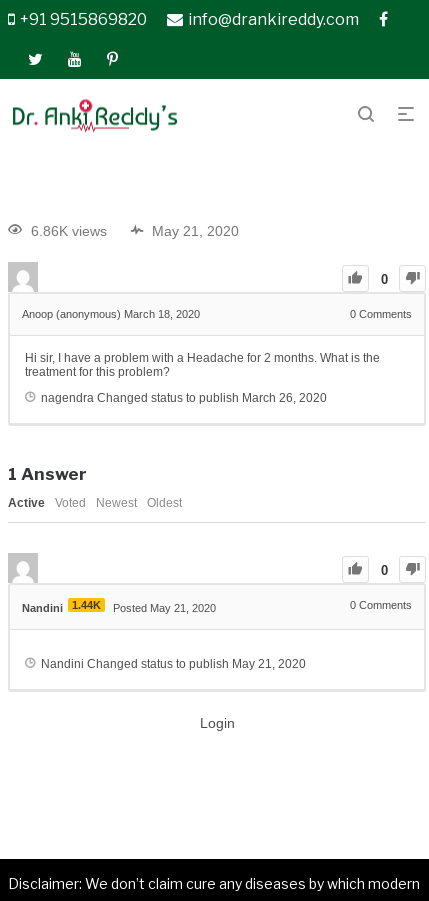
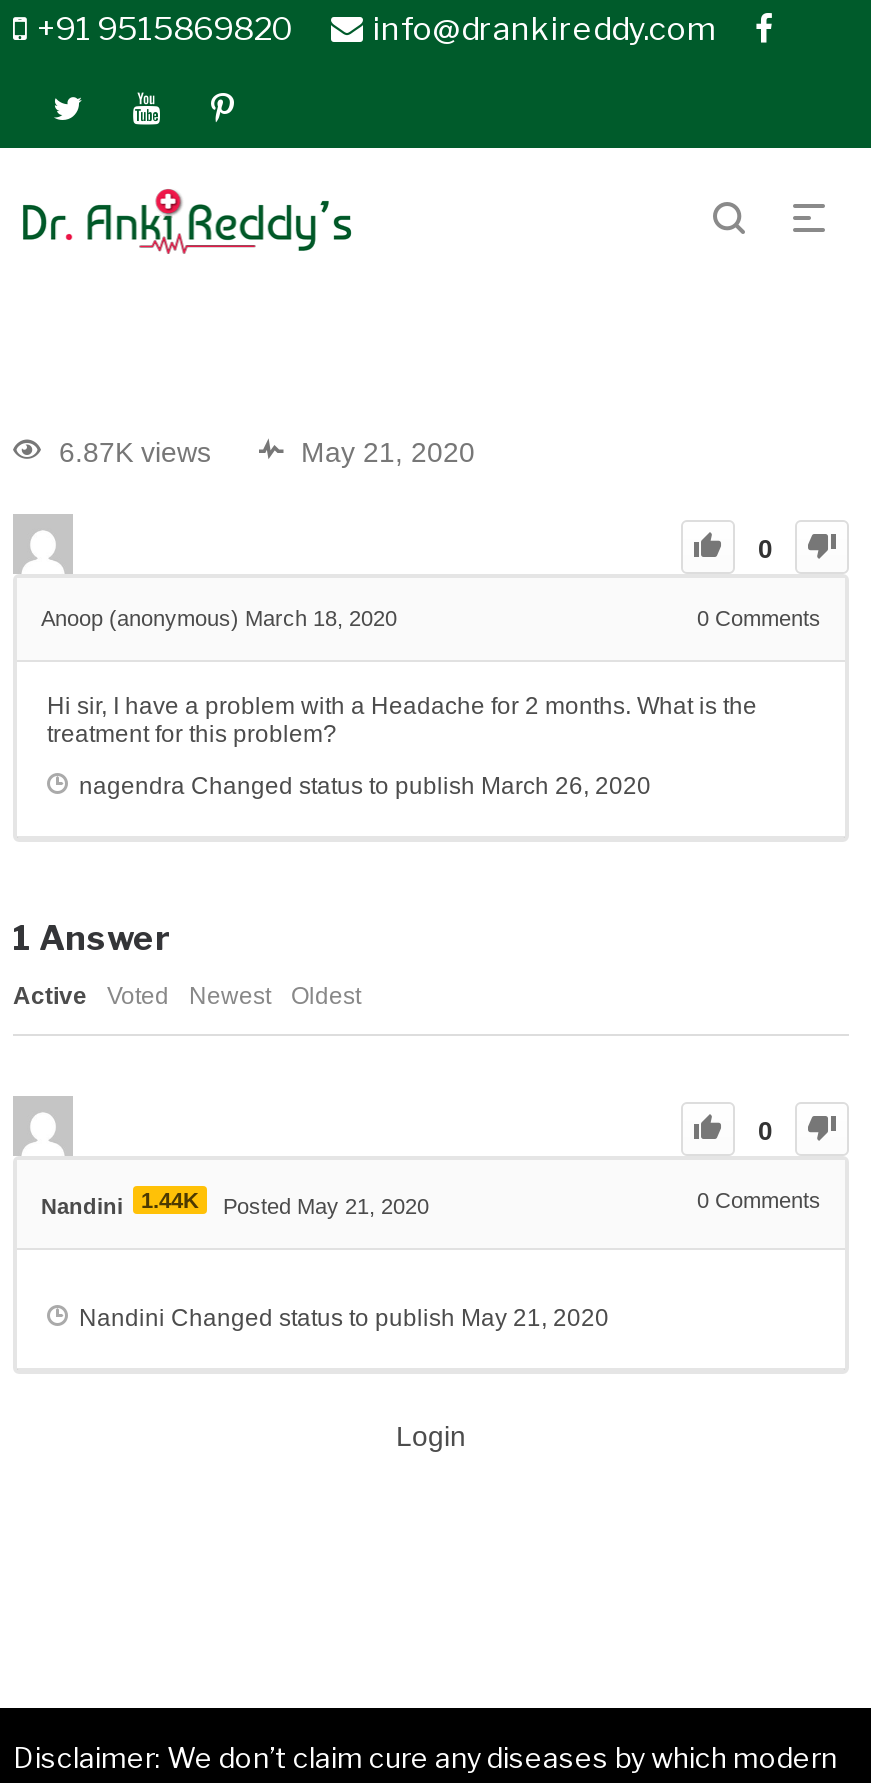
[31,223,107,239] 6.86K views -> [59,437,211,469] 6.87K views

